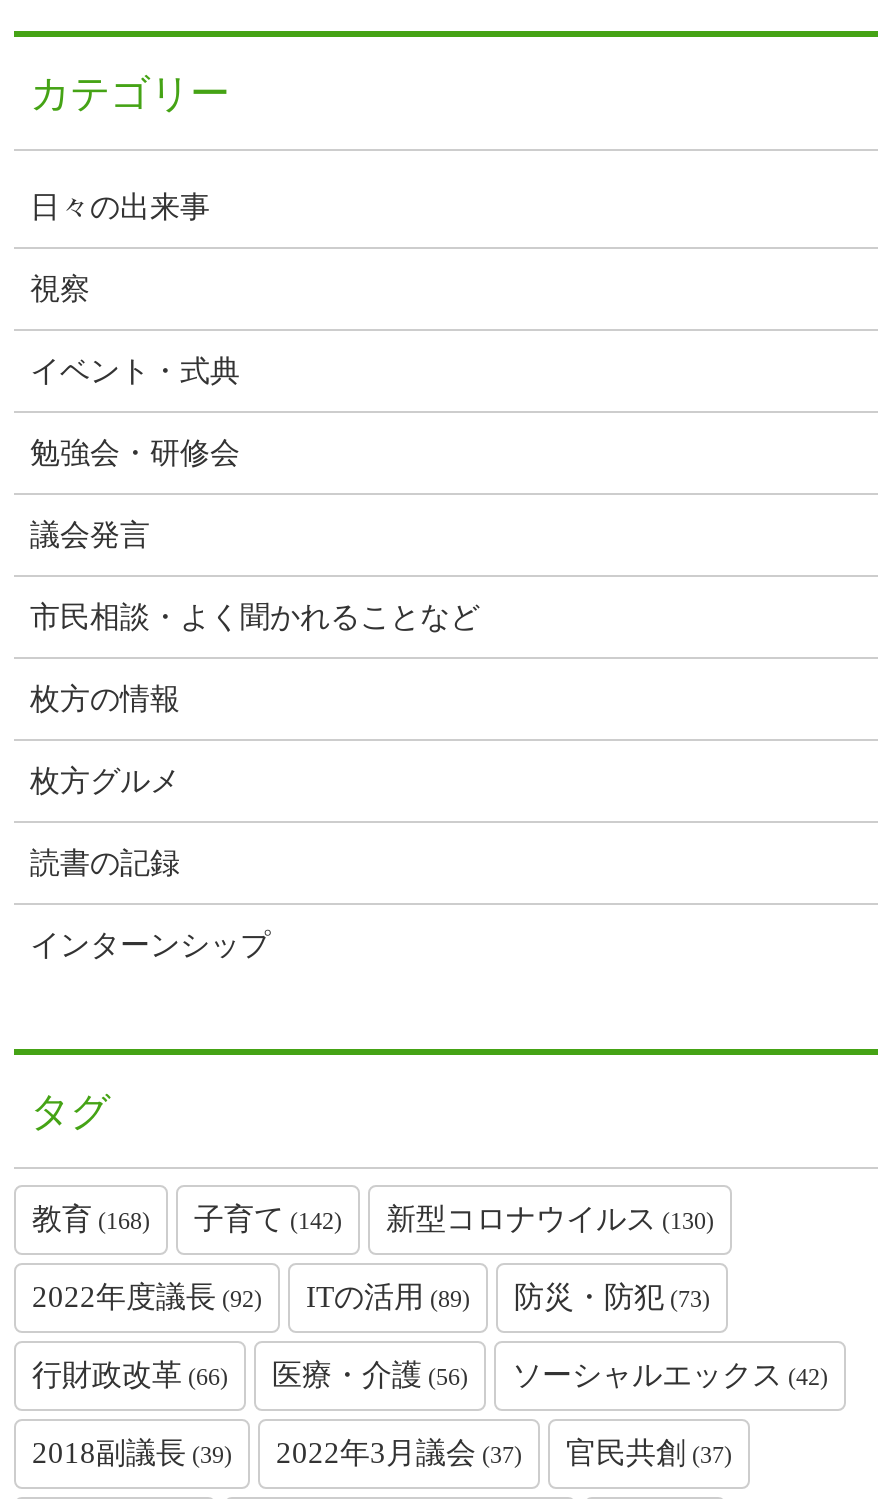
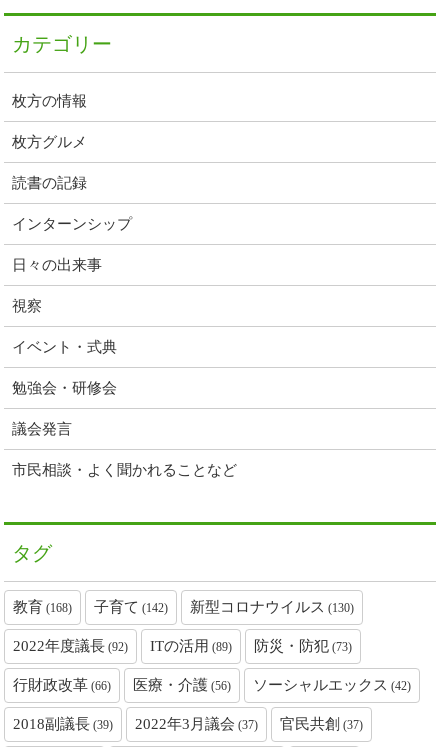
moved [30,191,480,633] -> [12,257,237,478]: 日々の出来事 | 視察 | イベント・式典 | 勉強会・研修会 | 議会発言 | 市民相談・よく聞かれることなど
moved [30,683,270,961] -> [12,93,132,232]: 枚方の情報 | 枚方グルメ | 読書の記録 | インターンシップ

